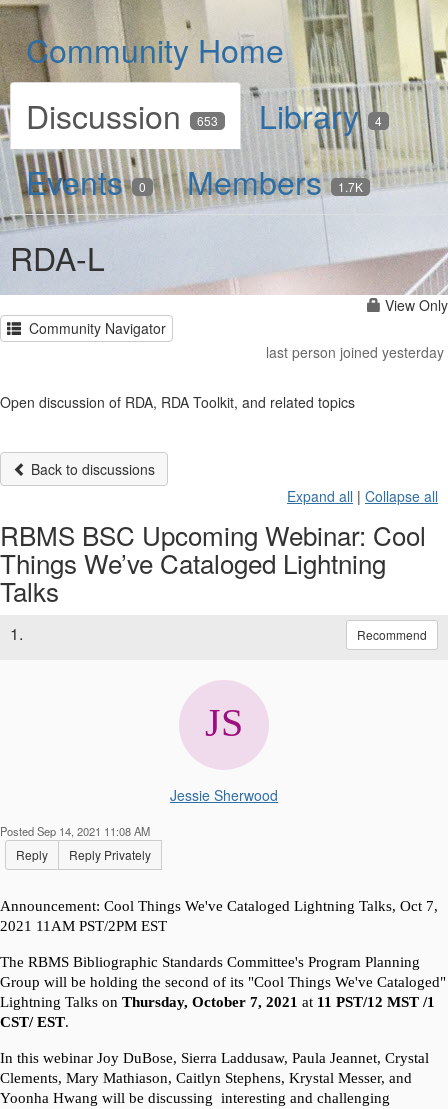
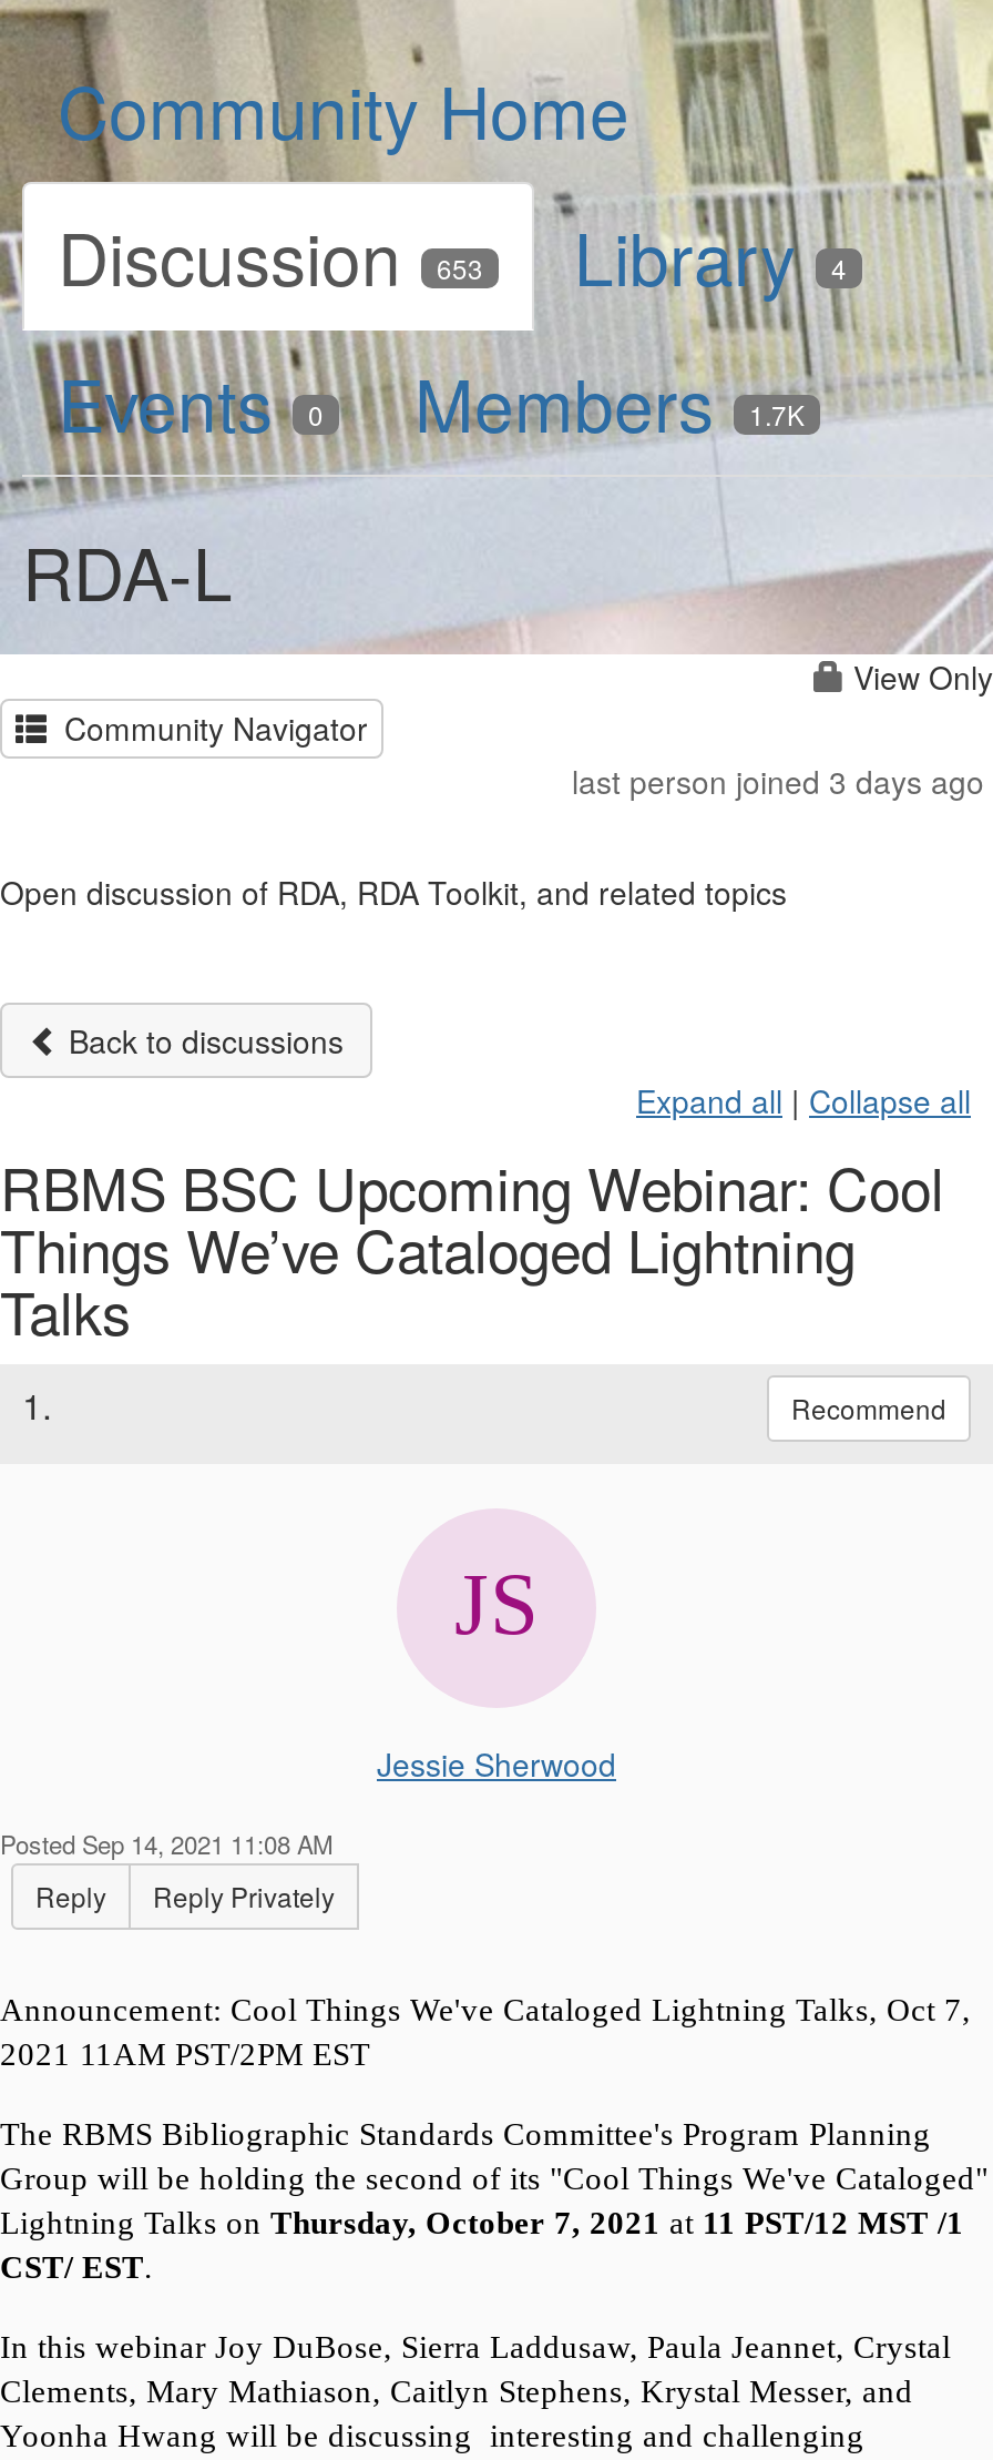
[266,342,444,362] last person joined yesterday -> [572,759,984,804] last person joined 3 days ago

